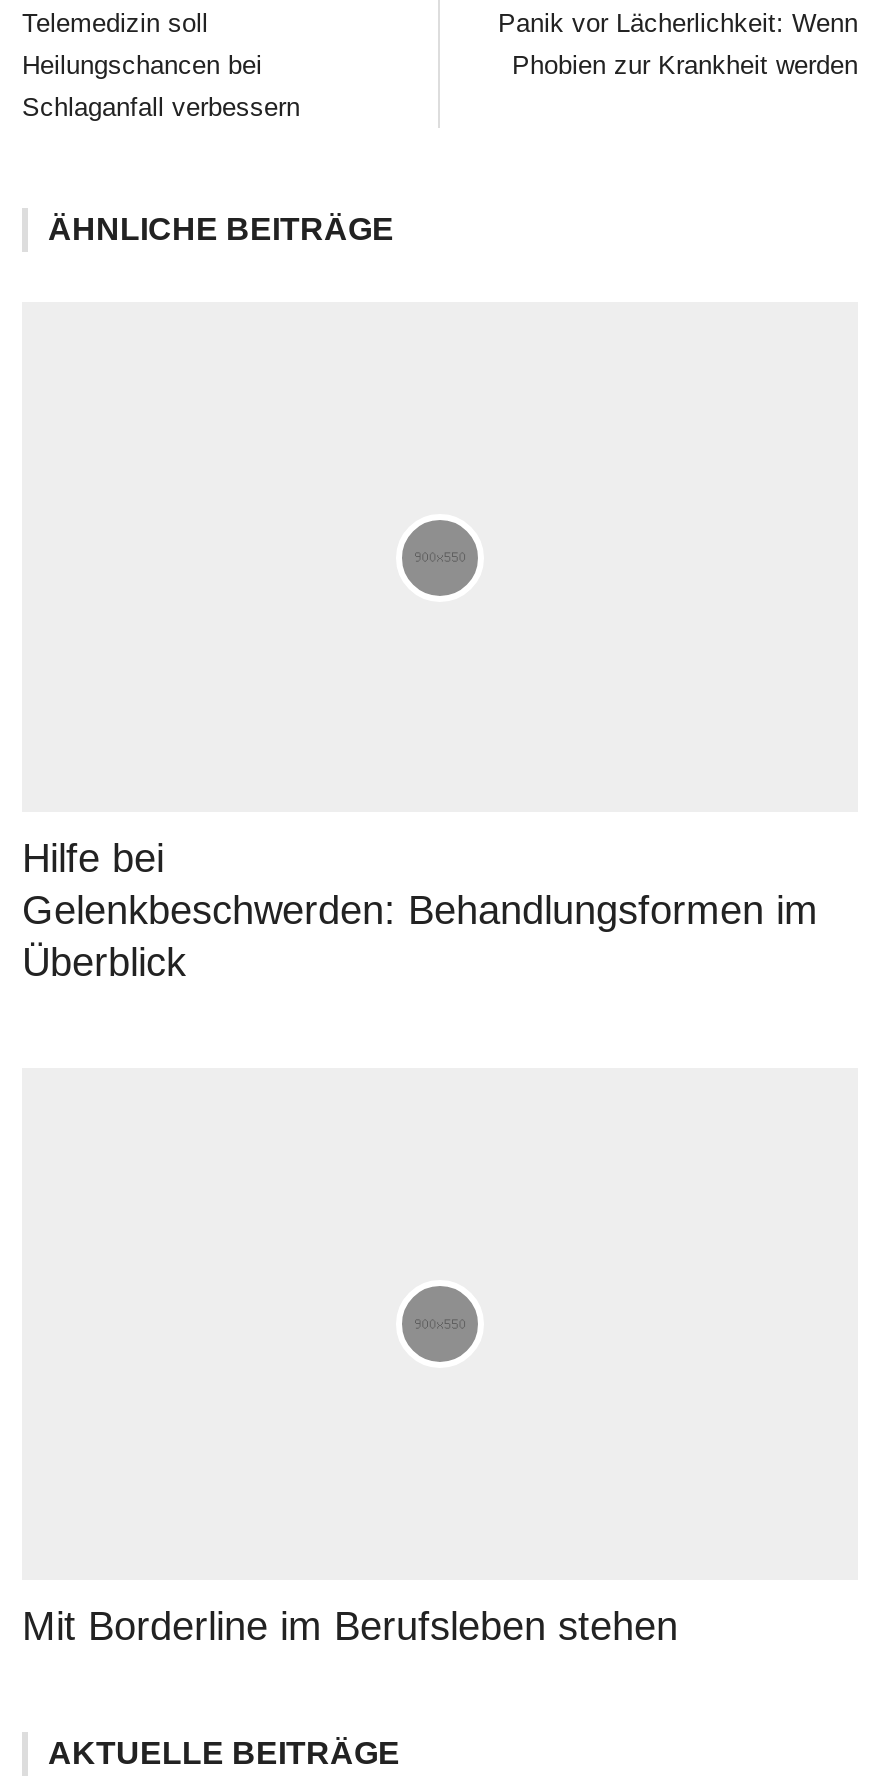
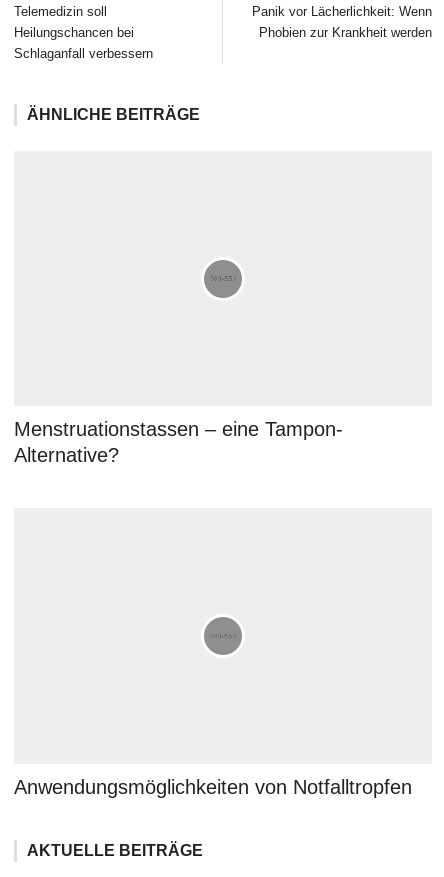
[22,837,818,985] Hilfe bei | Gelenkbeschwerden: Behandlungsformen im | Überblick -> [14,418,343,466] Menstruationstassen – eine Tampon- | Alternative?
[22,1604,678,1648] Mit Borderline im Berufsleben stehen -> [14,776,412,798] Anwendungsmöglichkeiten von Notfalltropfen

